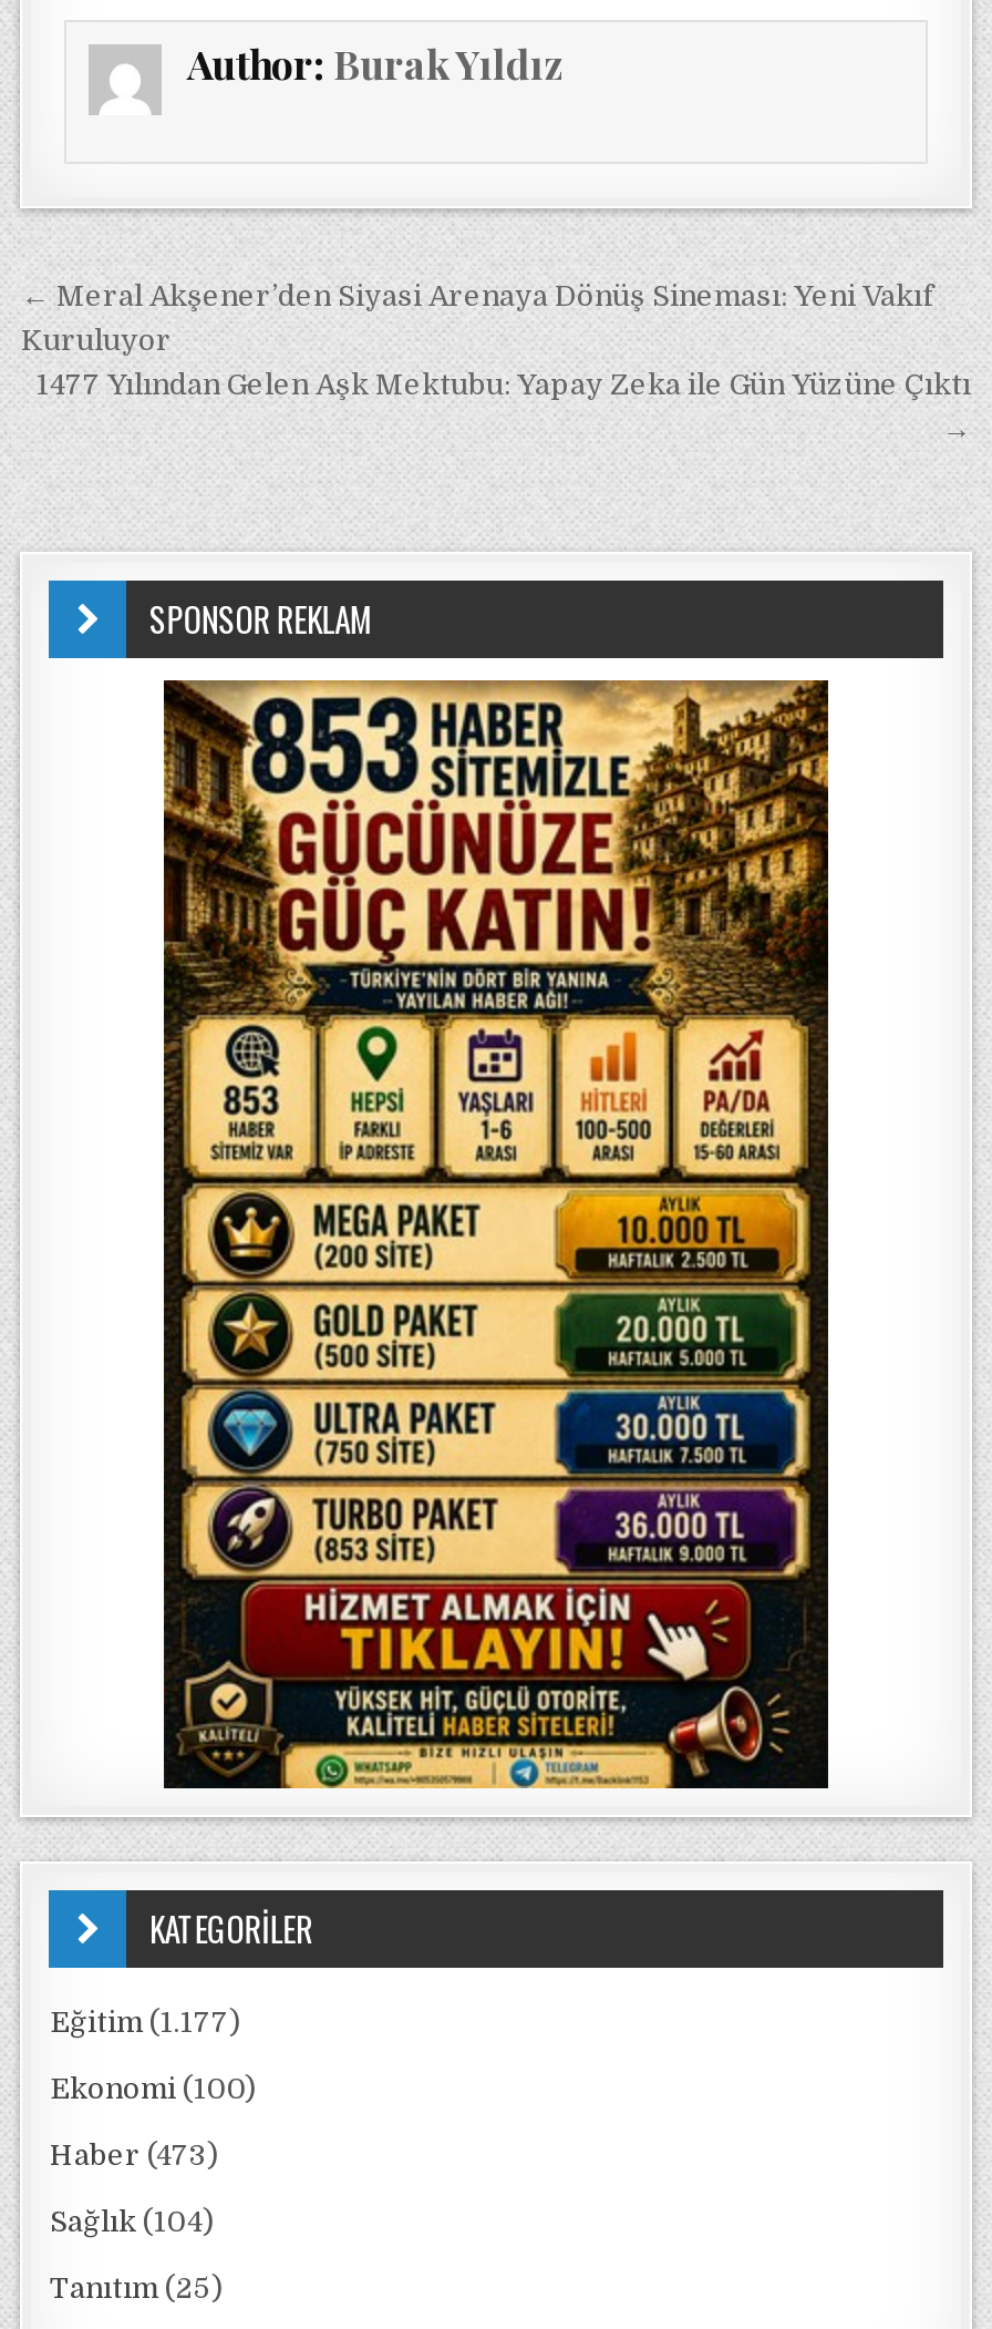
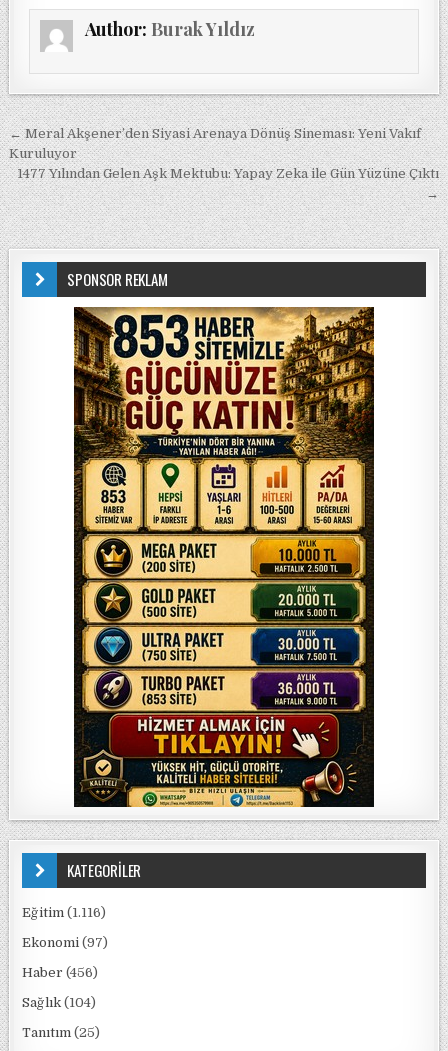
[50,2005,240,2039] Eğitim (1.177) -> [22,905,106,920] Eğitim (1.116)
[50,2072,256,2105] Ekonomi (100) -> [22,935,108,950] Ekonomi (97)
[50,2138,218,2172] Haber (473) -> [22,965,98,980] Haber (456)

